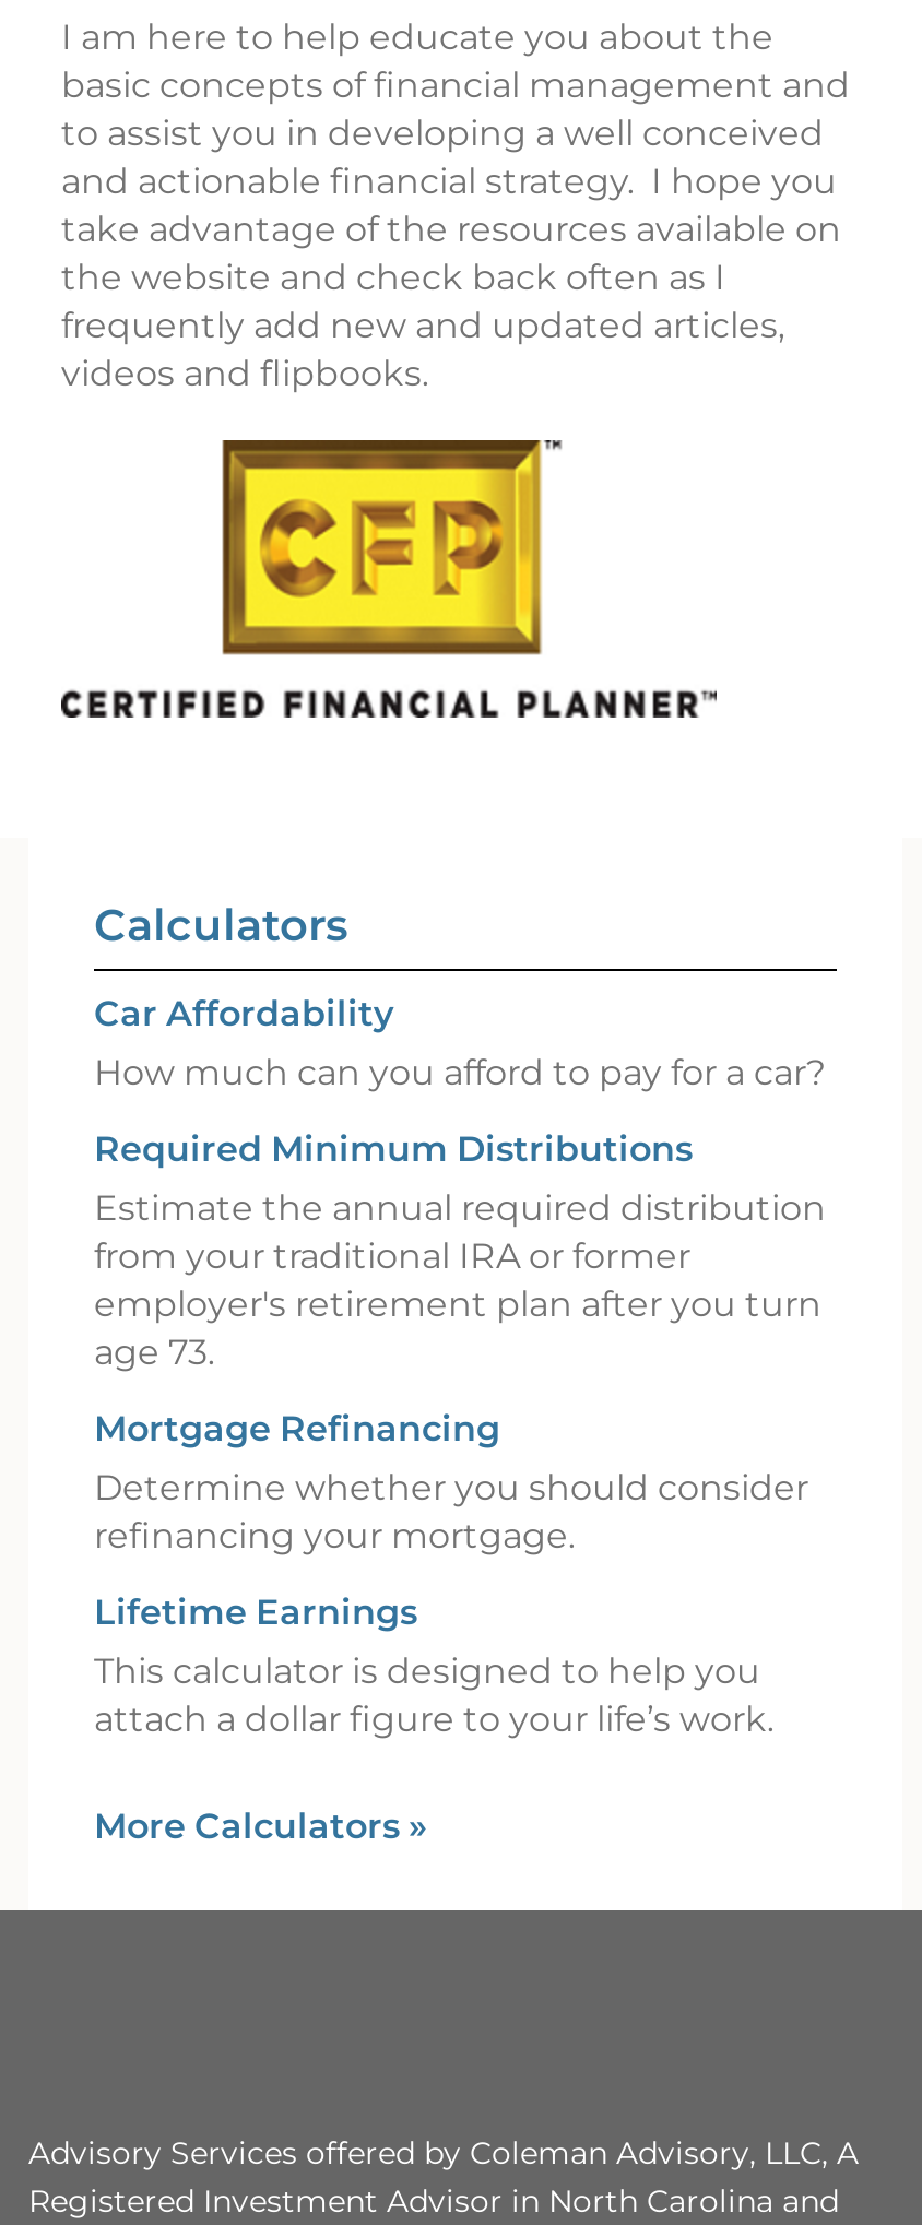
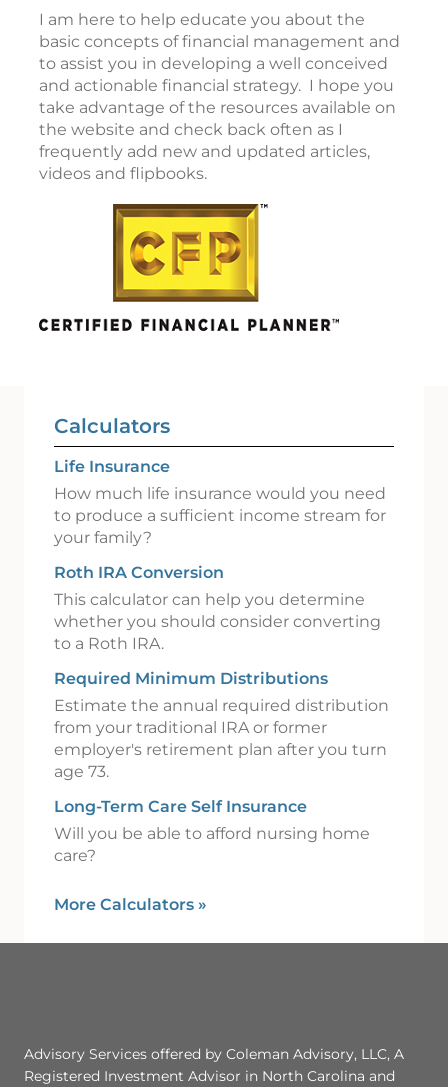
[94,992,826,1093] Car Affordability | How much can you afford to pay for a car? -> [54,457,386,653] Life Insurance | How much life insurance would you need | to produce a sufficient income stream for | your family? | Roth IRA Conversion | This calculator can help you determine | whether you should consider converting | to a Roth IRA.
moved [94,1127,826,1372] -> [54,669,389,781]: Required Minimum Distributions | Estimate the annual required distribution | from your traditional IRA or former | employer's retirement plan after you turn | age 73.
[94,1407,808,1739] Mortgage Refinancing | Determine whether you should consider | refinancing your mortgage. | Lifetime Earnings | This calculator is designed to help you | attach a dollar figure to your life’s work. -> [54,797,370,865] Long-Term Care Self Insurance | Will you be able to afford nursing home | care?

